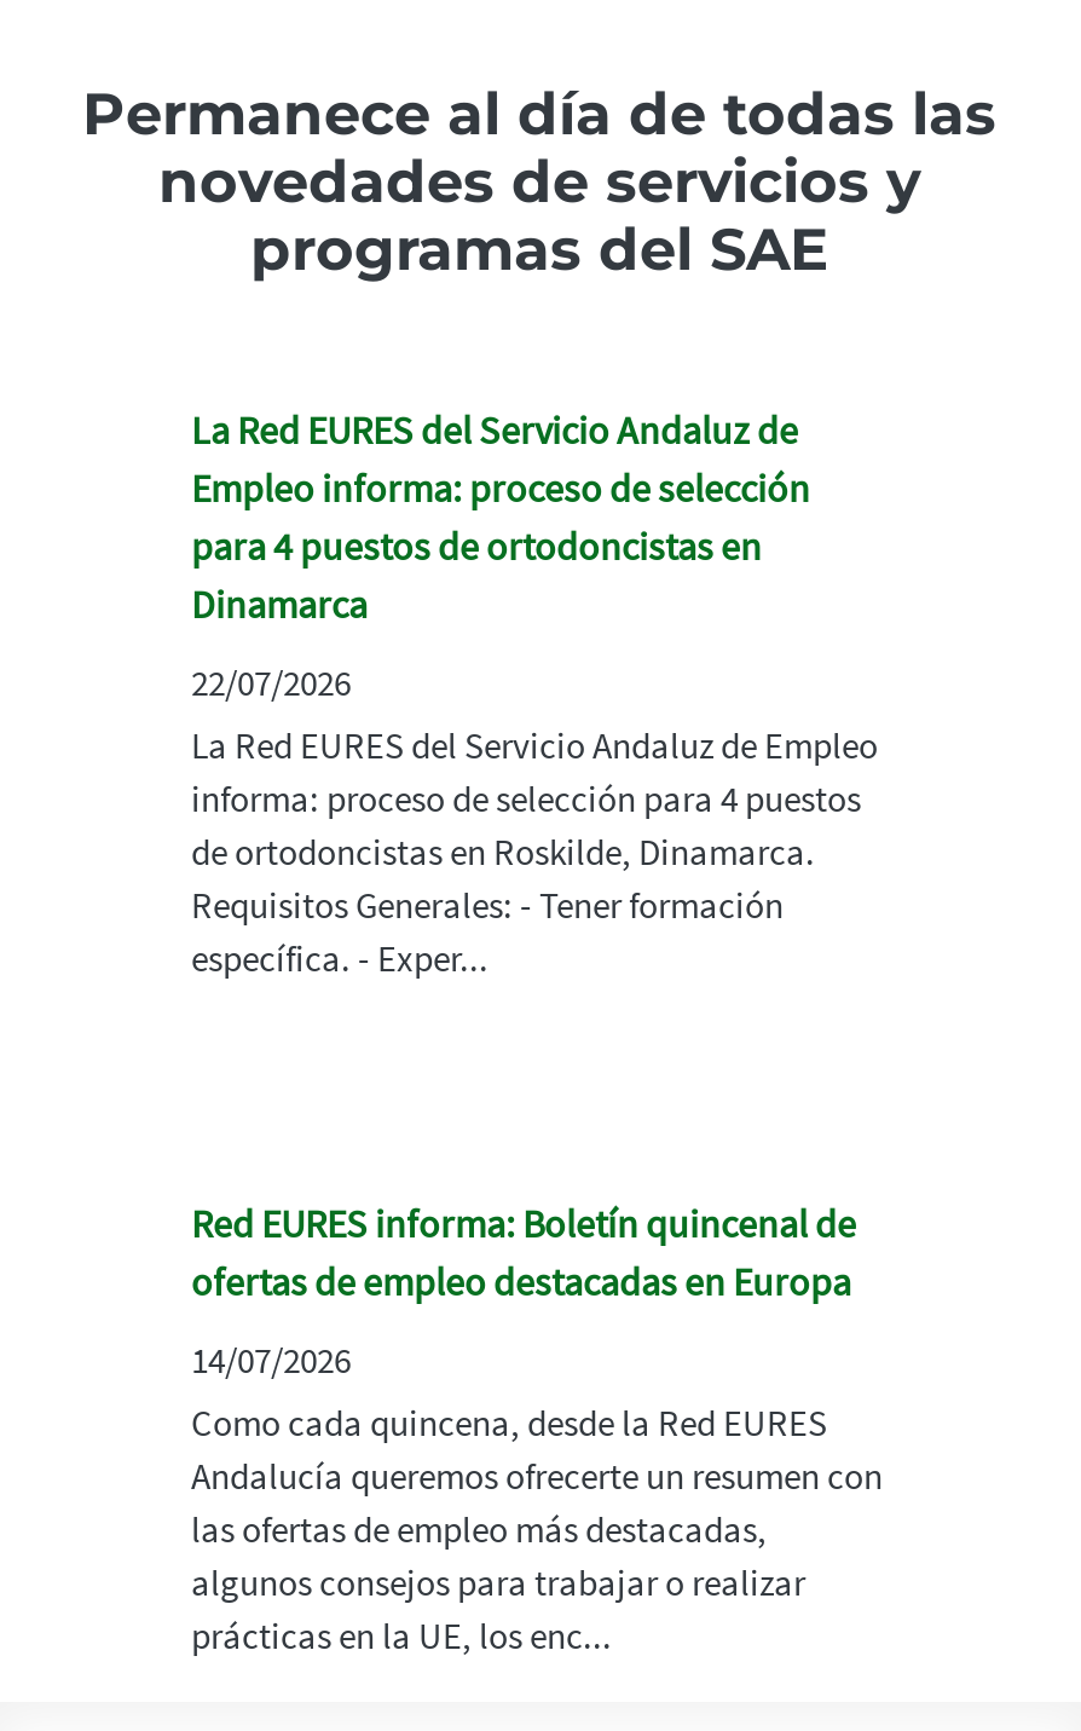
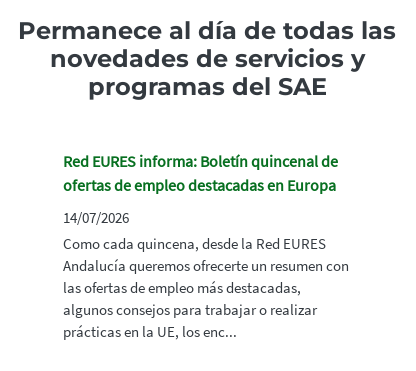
[191,405,878,981] La Red EURES del Servicio Andaluz de | Empleo informa: proceso de selección | para 4 puestos de ortodoncistas en | Dinamarca | 22/07/2026 | La Red EURES del Servicio Andaluz de Empleo | informa: proceso de selección para 4 puestos | de ortodoncistas en Roskilde, Dinamarca. | Requisitos Generales: - Tener formación | específica. - Exper... -> none

